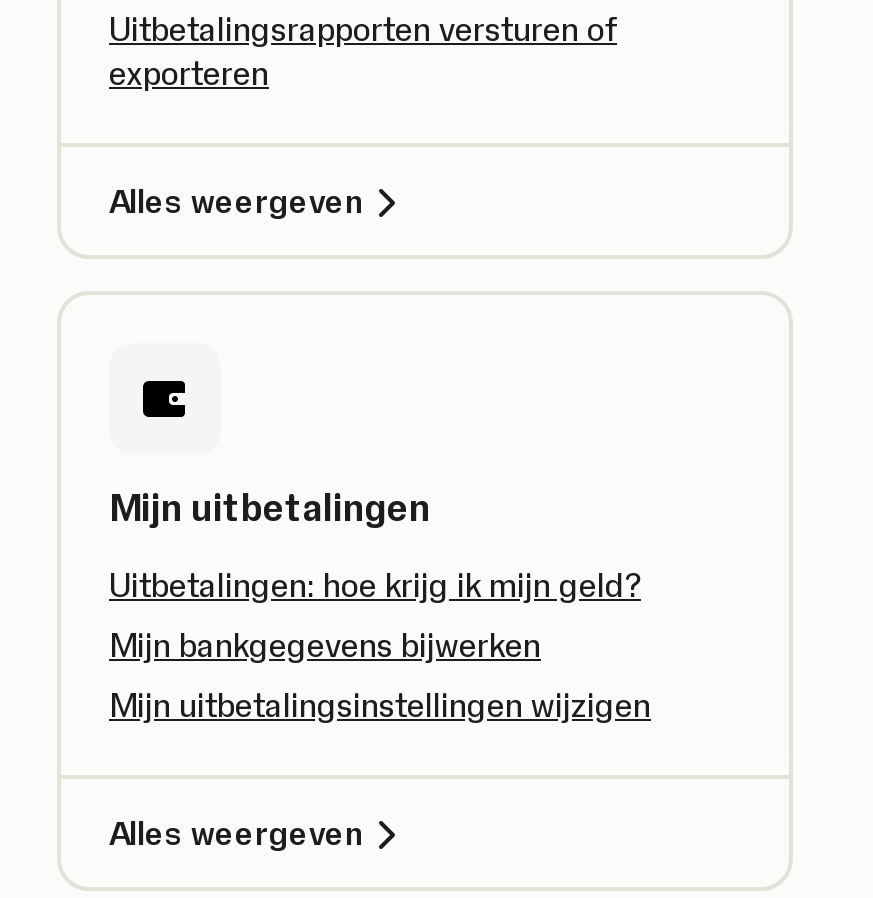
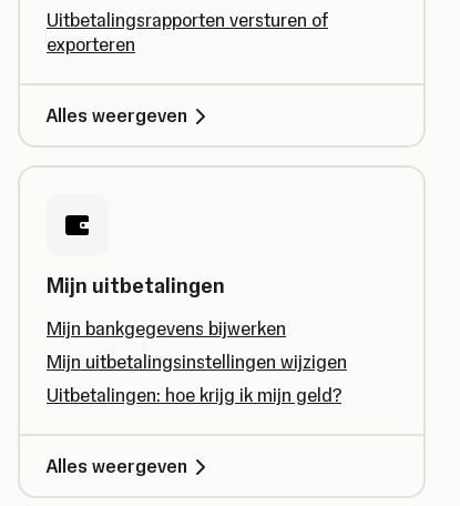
moved [109,565,641,605] -> [47,384,341,406]: Uitbetalingen: hoe krijg ik mijn geld?
moved [109,625,651,725] -> [47,317,347,373]: Mijn bankgegevens bijwerken | Mijn uitbetalingsinstellingen wijzigen

